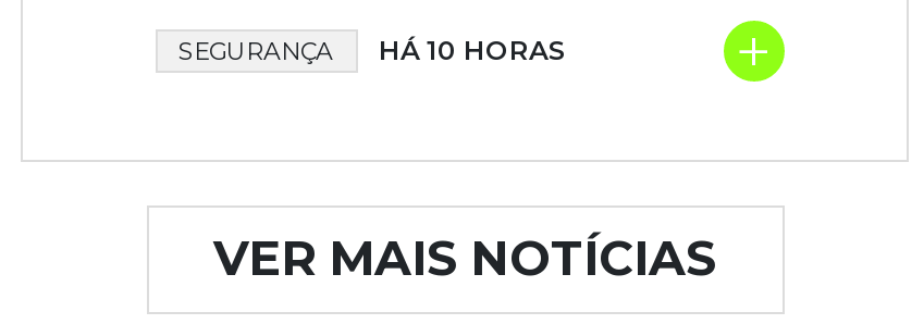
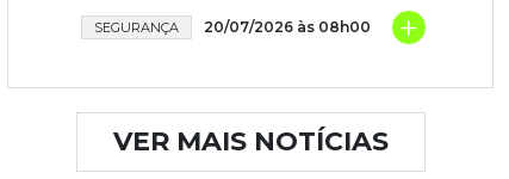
[379,33,566,66] HÁ 10 HORAS -> [203,18,370,36] 20/07/2026 às 08h00

